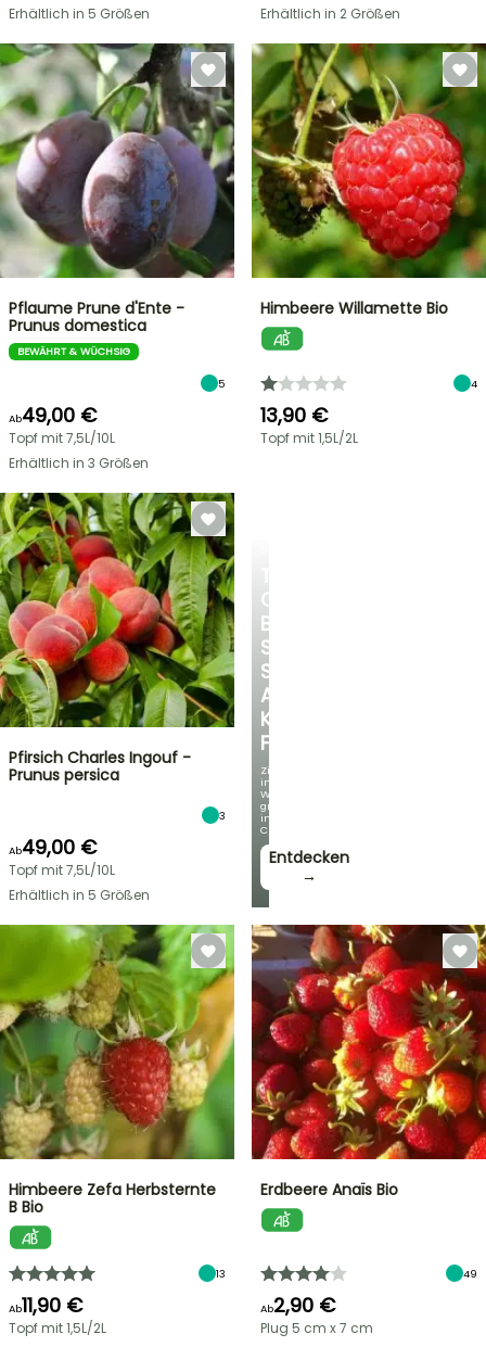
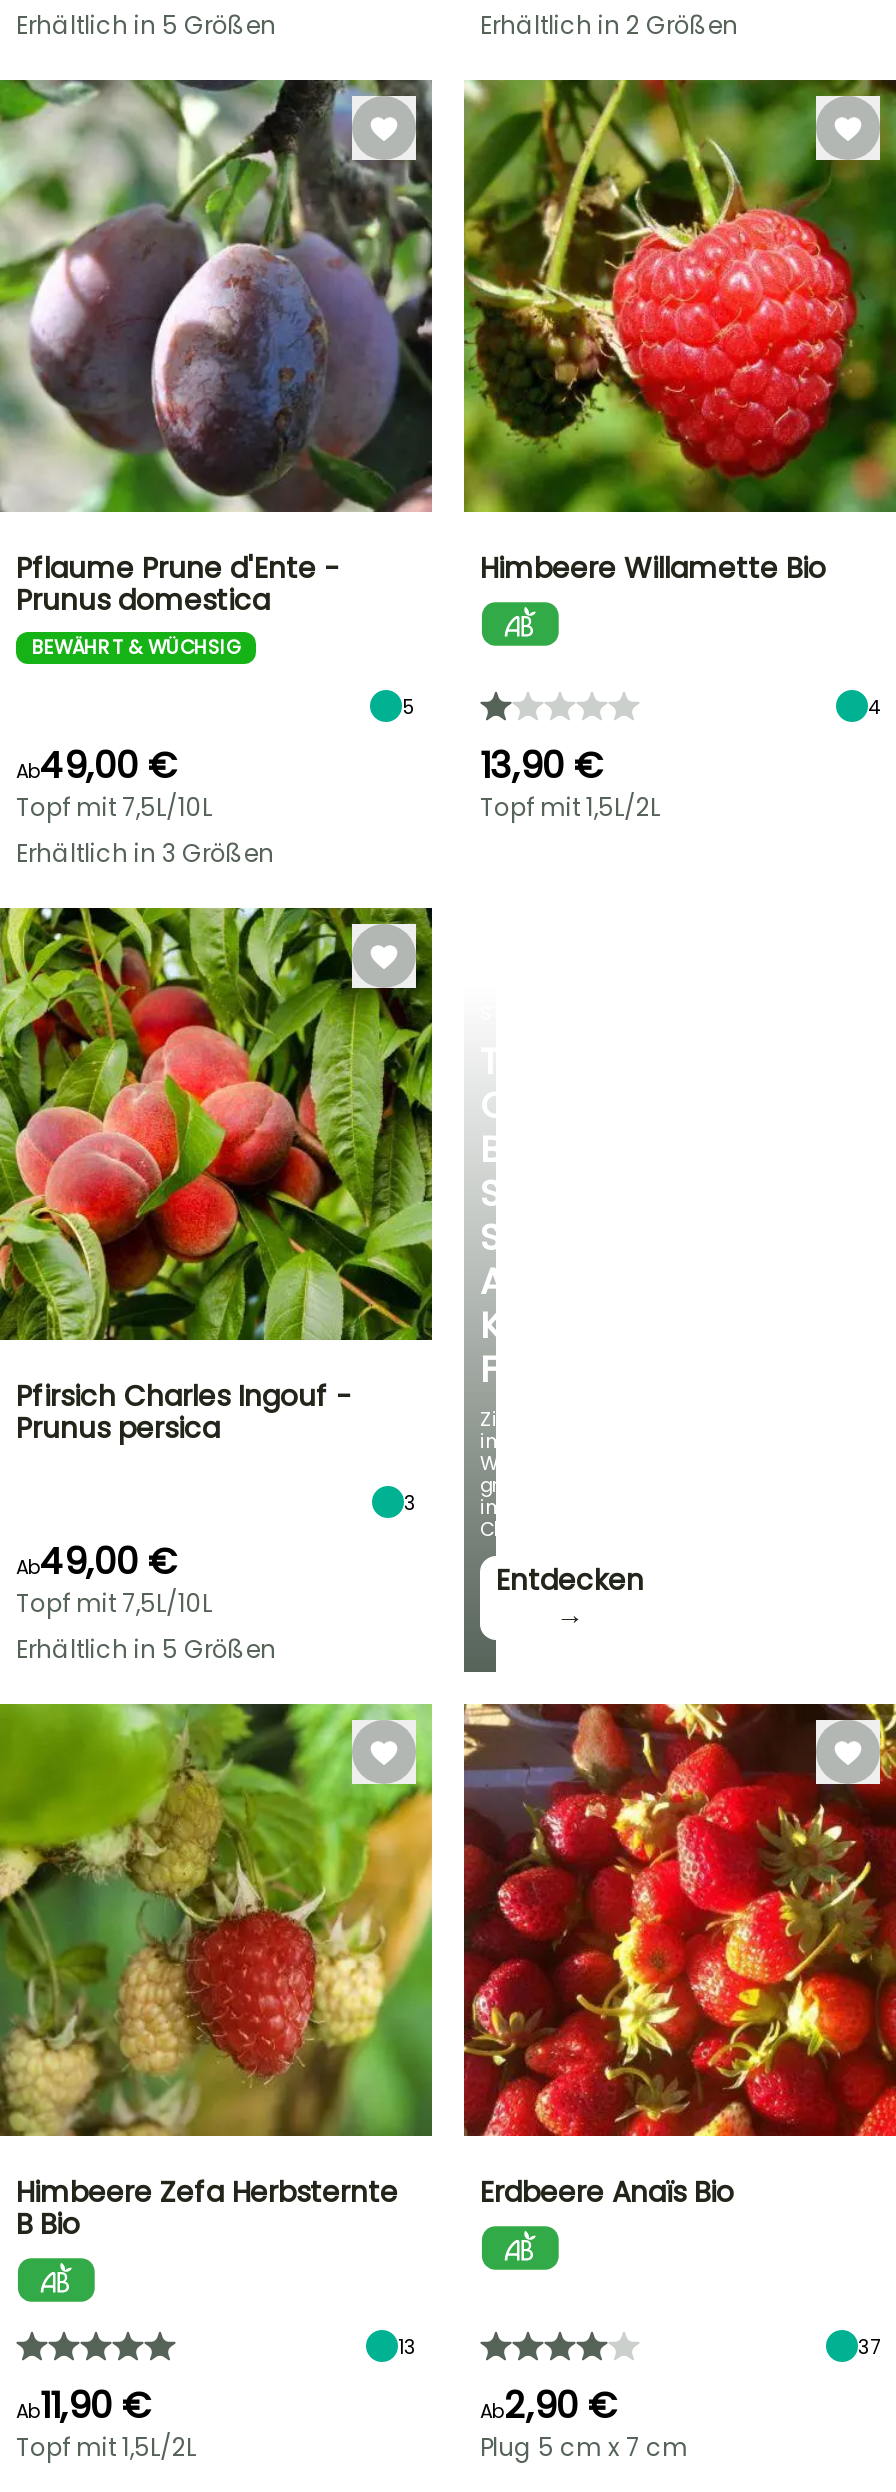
[463,1266,477,1280] 49 -> [858,2333,880,2359] 37

